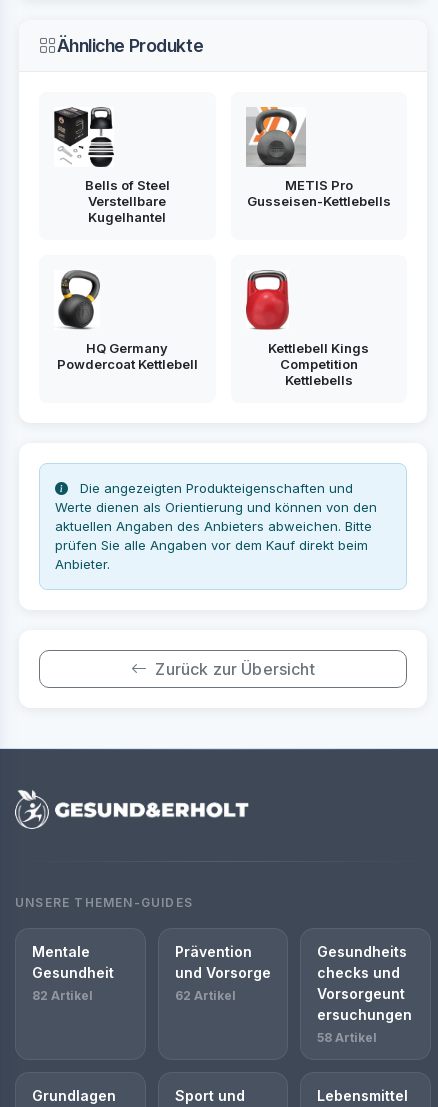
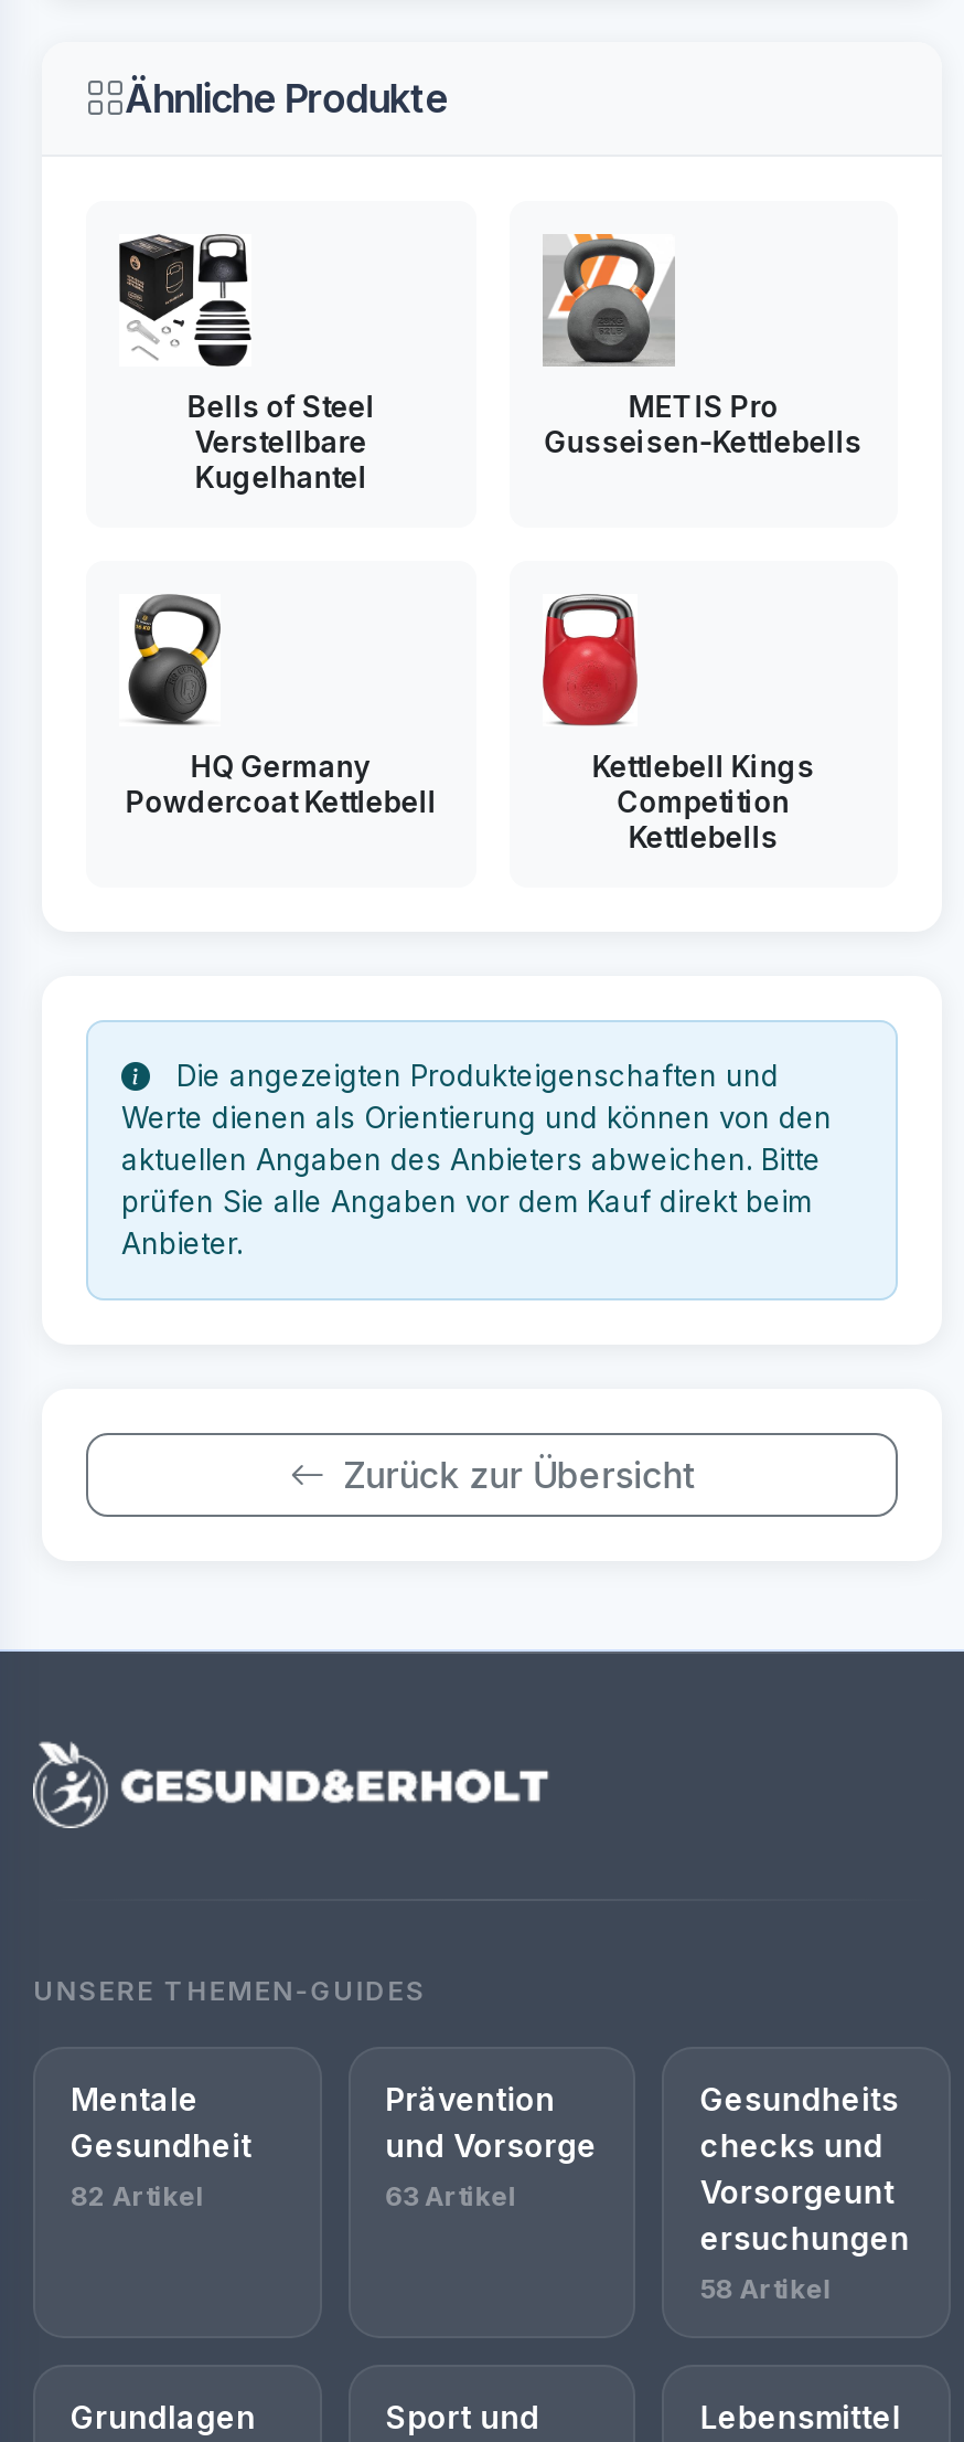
[175,988,236,1003] 62 Artikel -> [385,2179,518,2212] 63 Artikel

